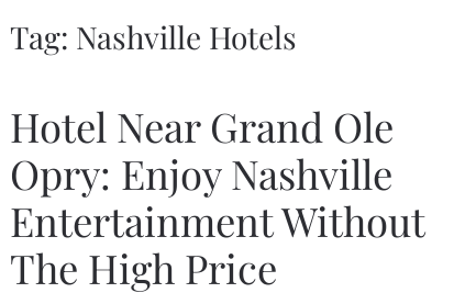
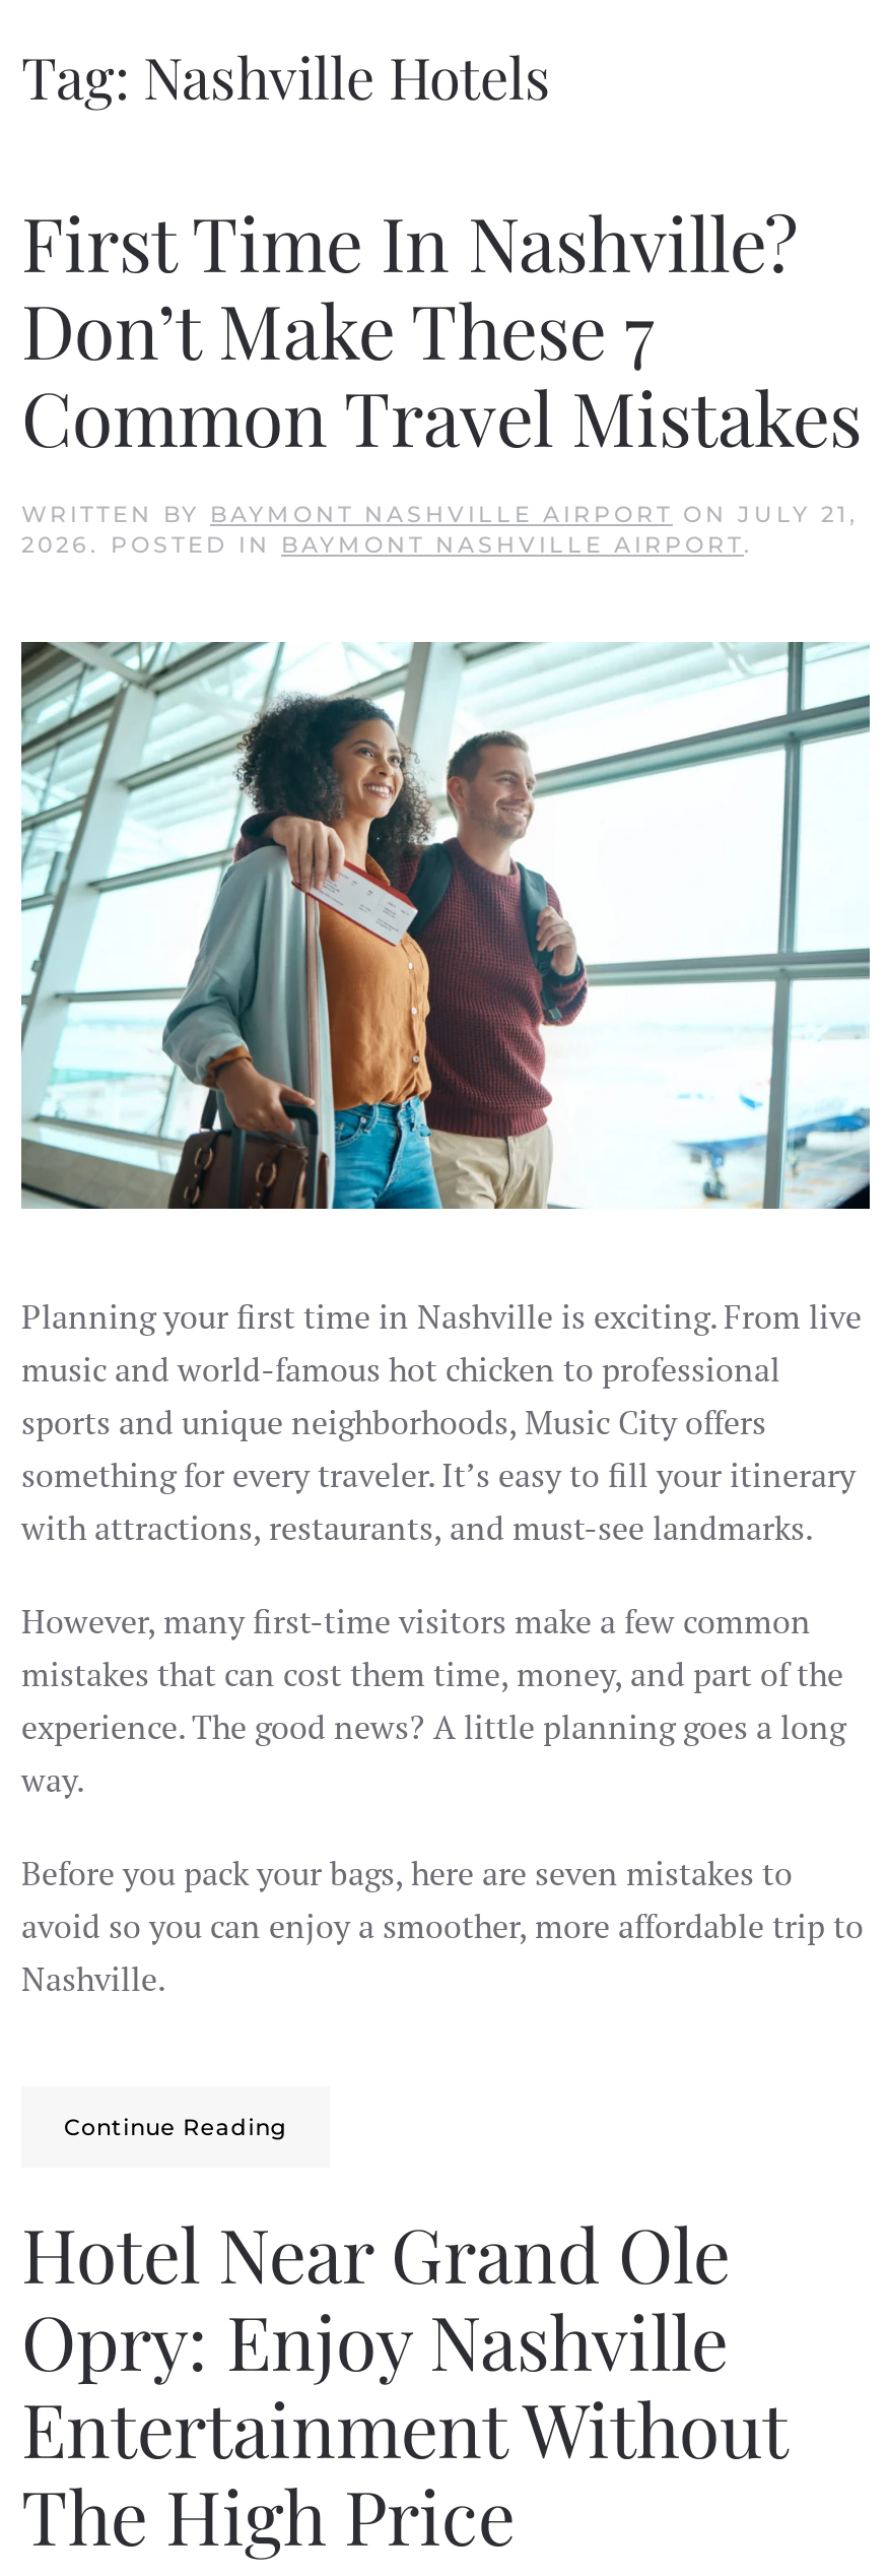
none -> [19,640,872,1211] [image]
none -> [21,191,862,559] First Time In Nashville? | Don’t Make These 7 | Common Travel Mistakes | WRITTEN BY BAYMONT NASHVILLE AIRPORT ON JULY 21, | 2026. POSTED IN BAYMONT NASHVILLE AIRPORT.
none -> [21,1294,864,2141] Planning your first time in Nashville is exciting. From live | music and world-famous hot chicken to professional | sports and unique neighborhoods, Music City offers | something for every traveler. It’s easy to fill your itinerary | with attractions, restaurants, and must-see landmarks. | However, many first-time visitors make a few common | mistakes that can cost them time, money, and part of the | experience. The good news? A little planning goes a long | way. | Before you pack your bags, here are seven mistakes to | avoid so you can enjoy a smoother, more affordable trip to | Nashville. | Continue Reading

